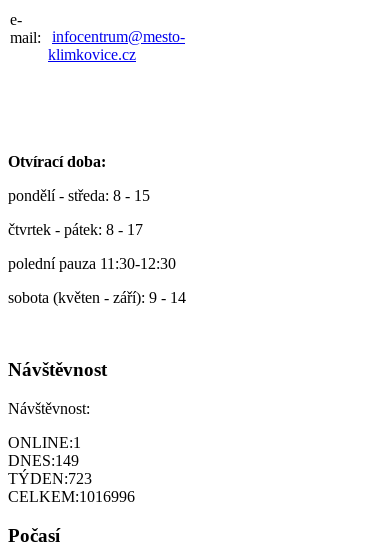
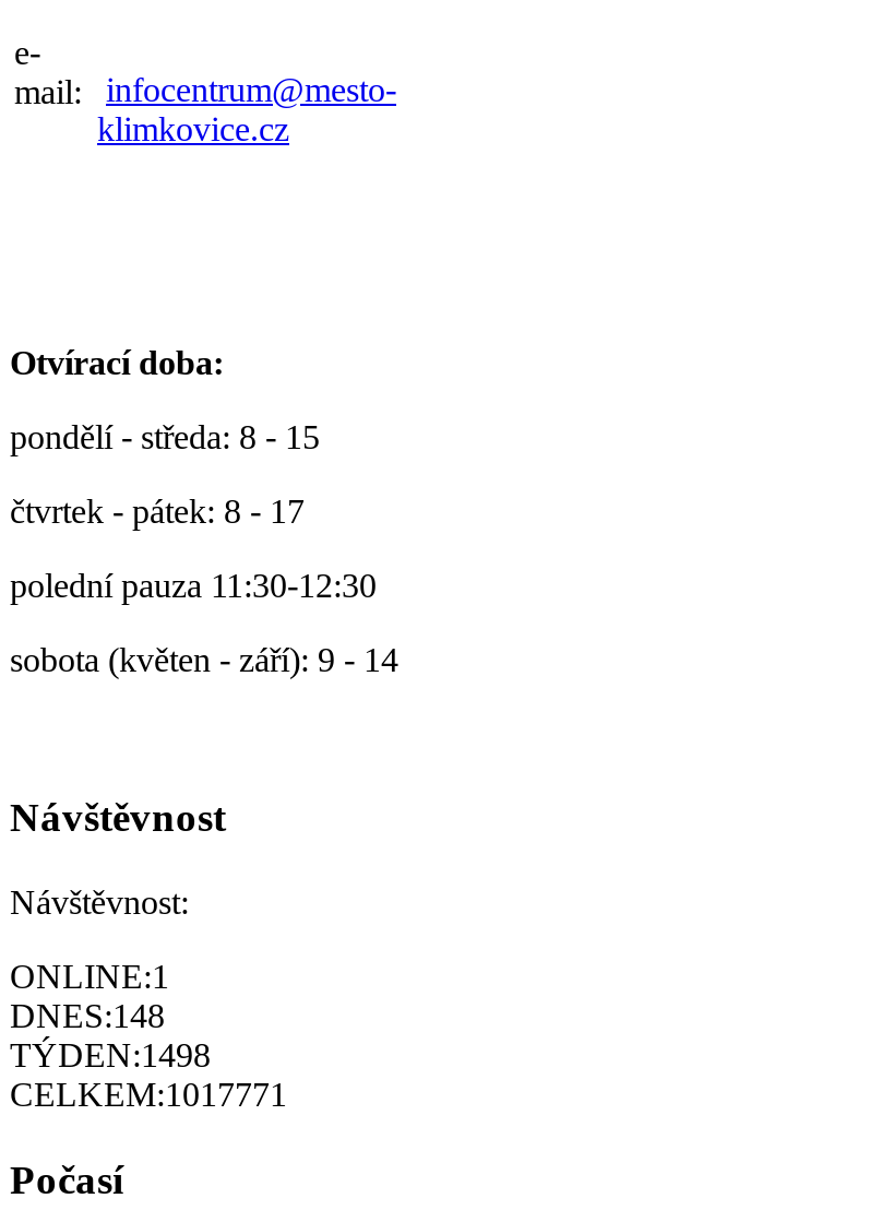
[8,452,79,469] DNES:149 -> [10,997,165,1034] DNES:148
[8,470,92,487] TÝDEN:723 -> [10,1037,211,1074] TÝDEN:1498
[8,488,135,505] CELKEM:1016996 -> [10,1076,287,1113] CELKEM:1017771

